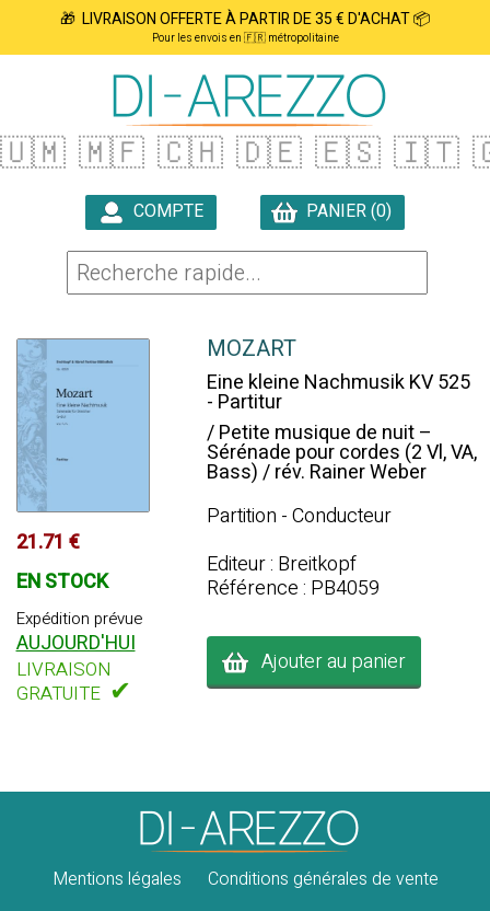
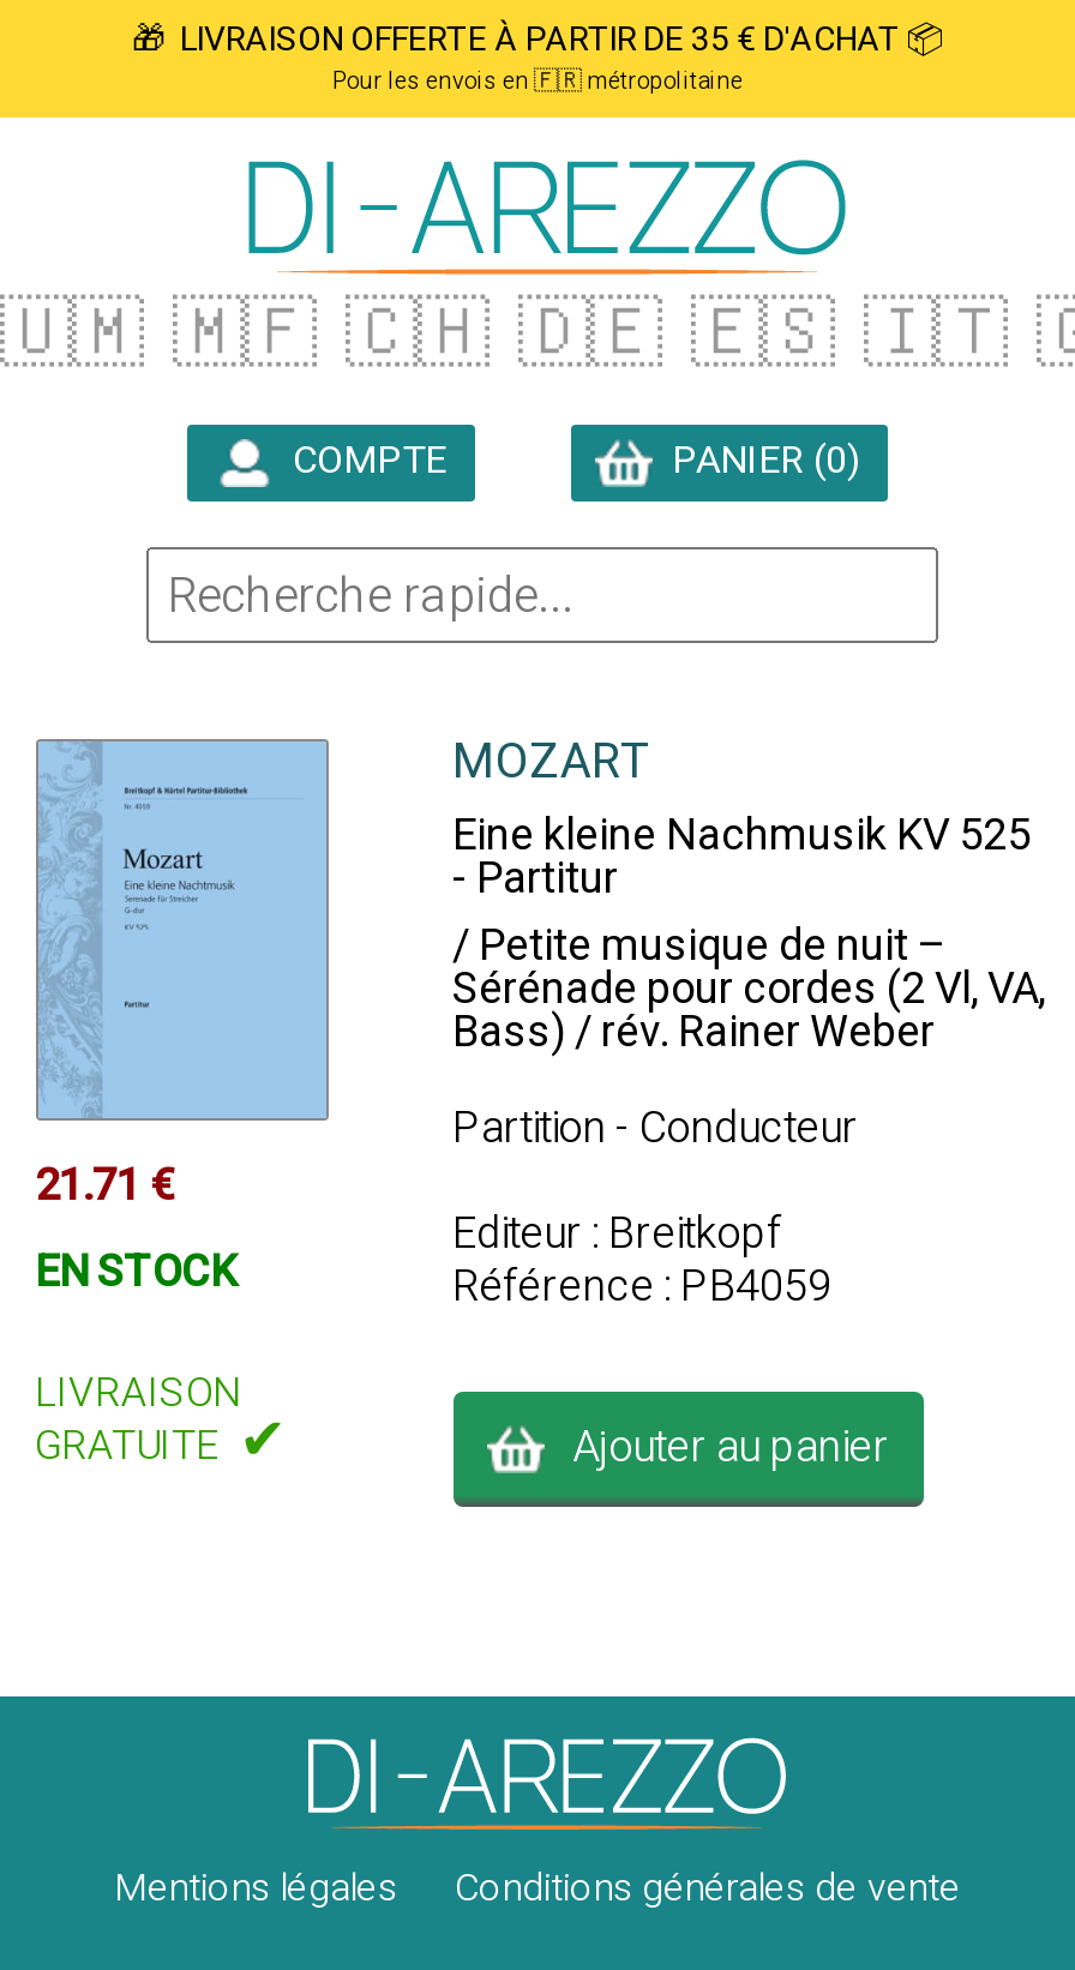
[16,606,142,658] Expédition prévue | AUJOURD'HUI -> none

